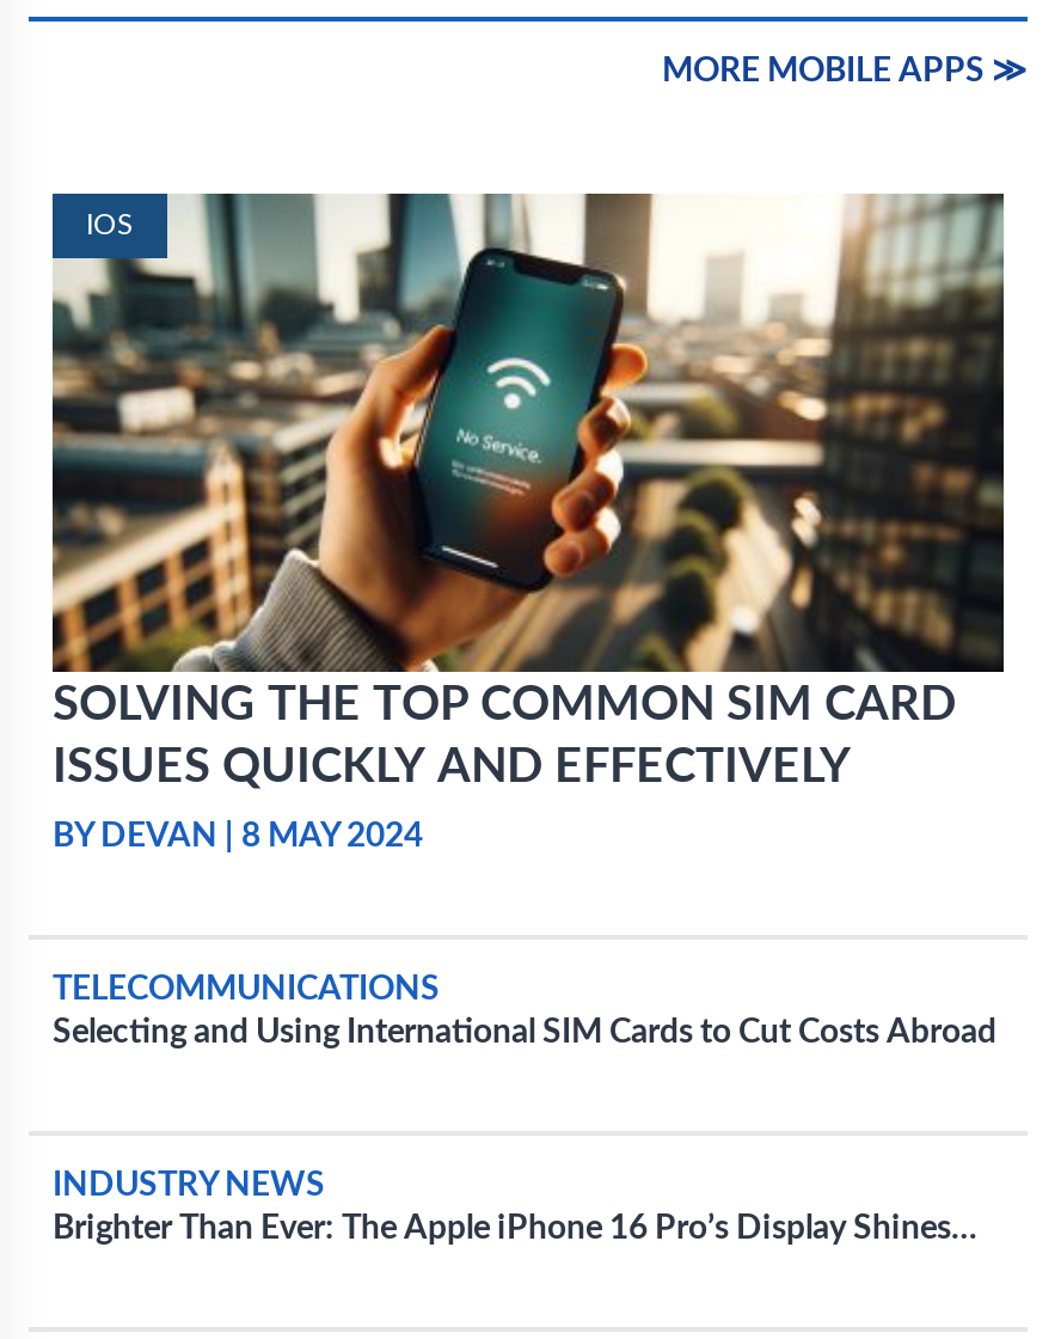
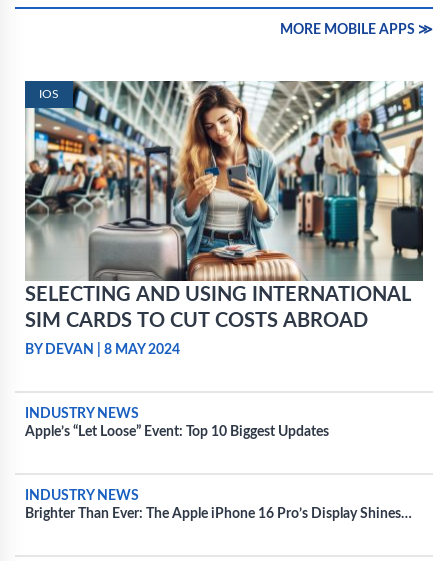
[50,191,1006,791] [image] | SOLVING THE TOP COMMON SIM CARD | ISSUES QUICKLY AND EFFECTIVELY -> [25,80,424,331] [image] | SELECTING AND USING INTERNATIONAL | SIM CARDS TO CUT COSTS ABROAD
[53,973,996,1050] TELECOMMUNICATIONS | Selecting and Using International SIM Cards to Cut Costs Abroad -> [25,407,329,439] INDUSTRY NEWS | Apple’s “Let Loose” Event: Top 10 Biggest Updates

